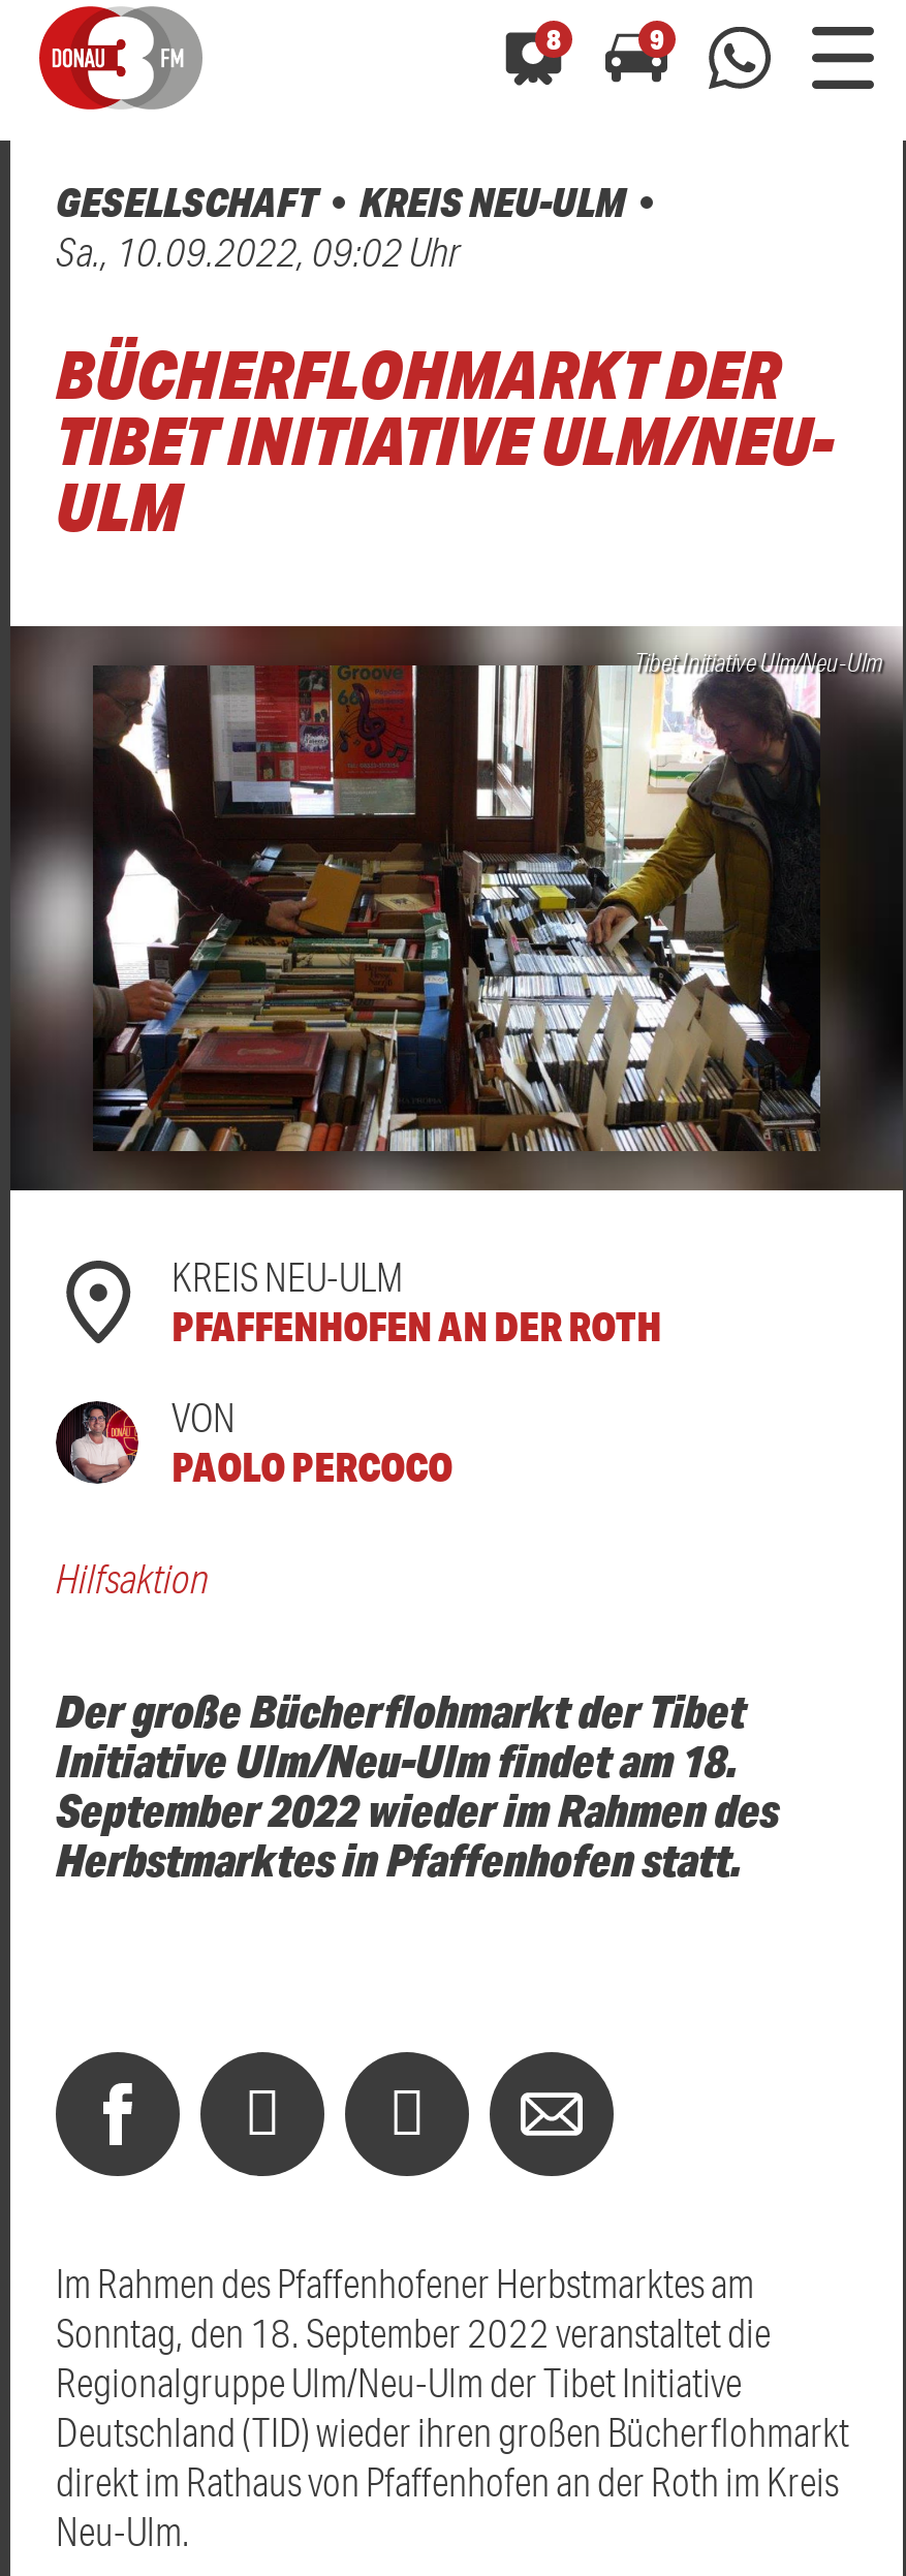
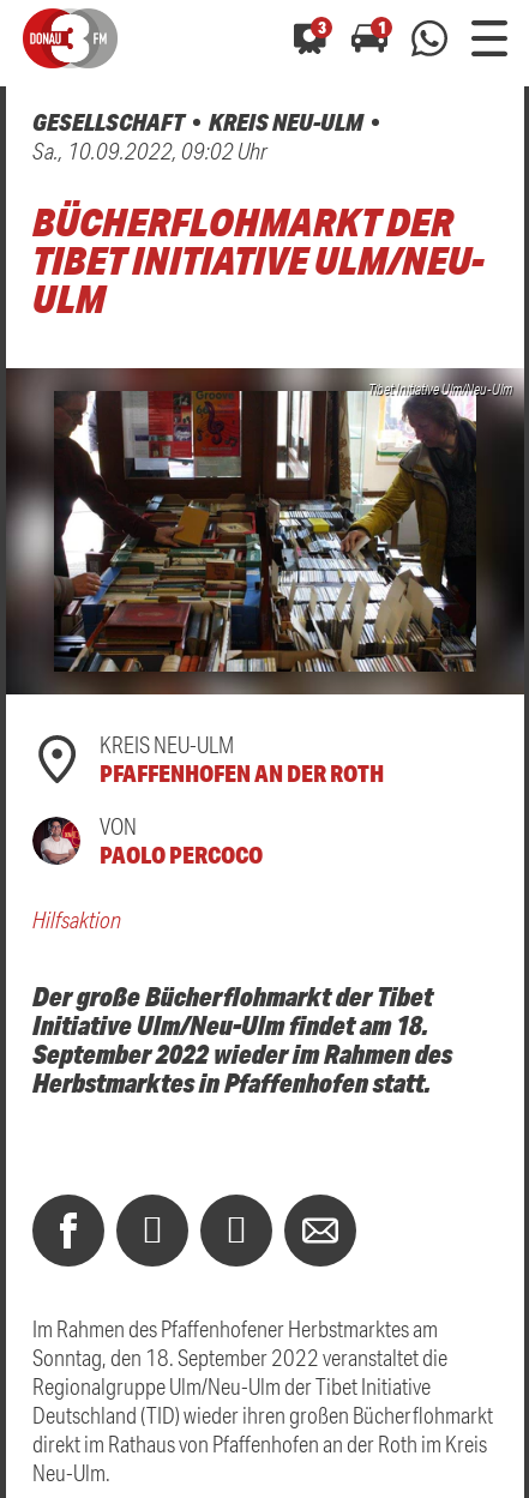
[546,21,561,58] 8 -> [317,17,326,38] 3
[650,21,664,58] 9 -> [377,17,386,38] 1

